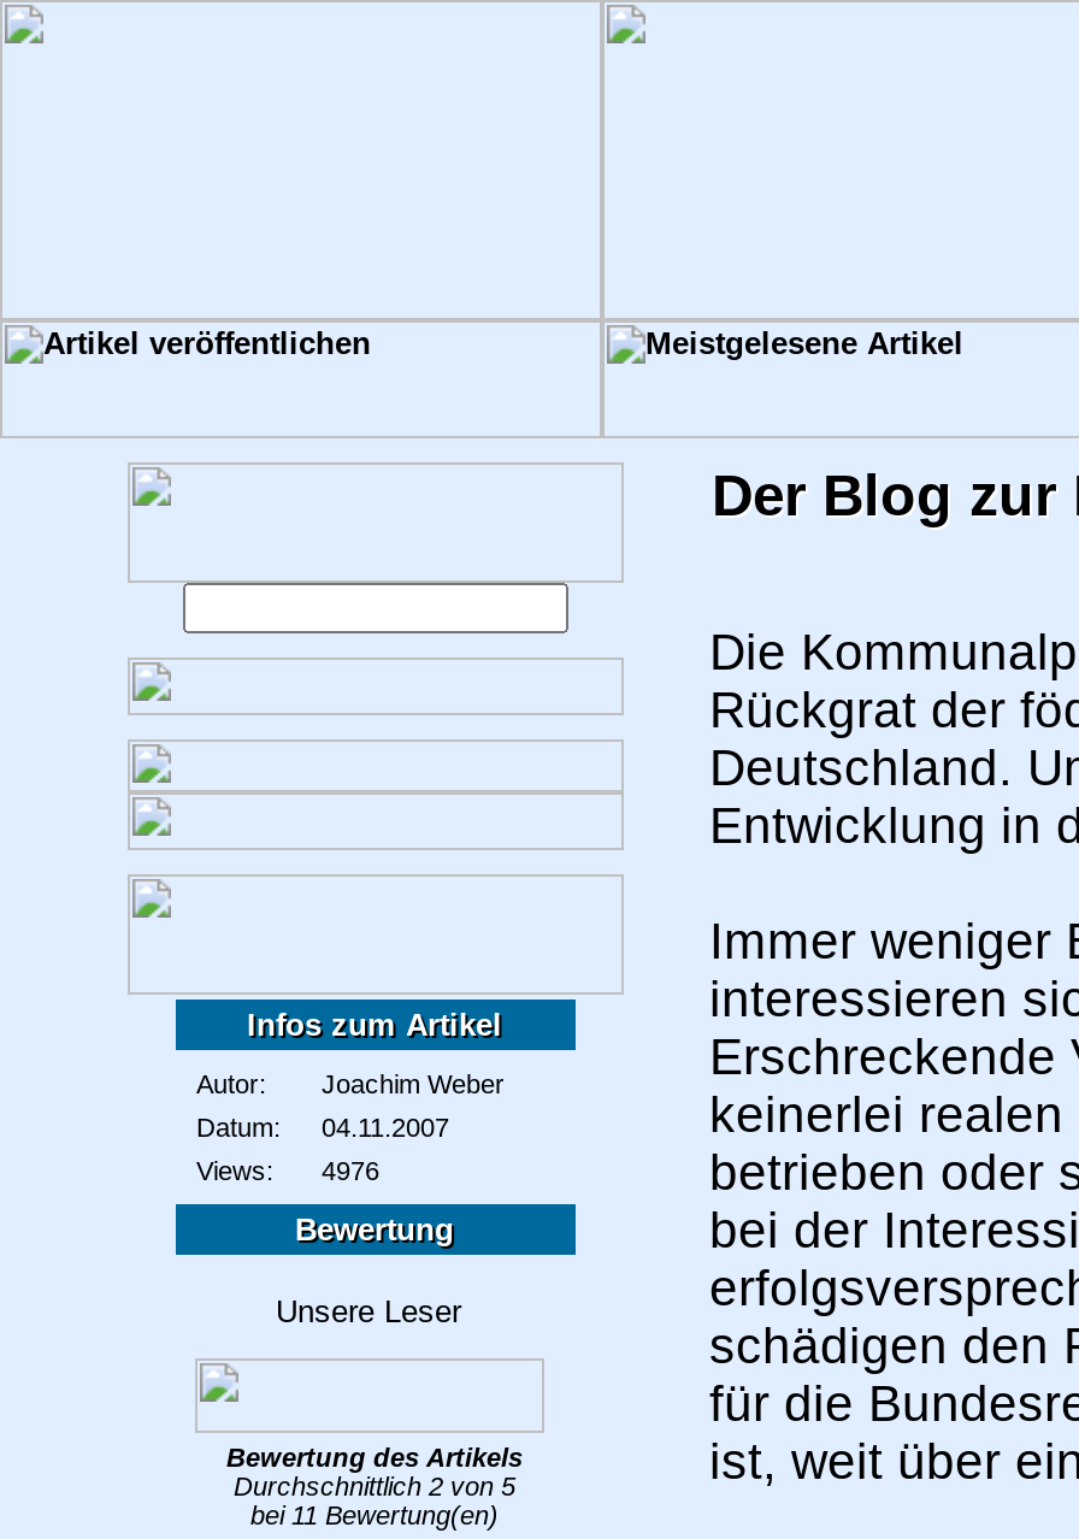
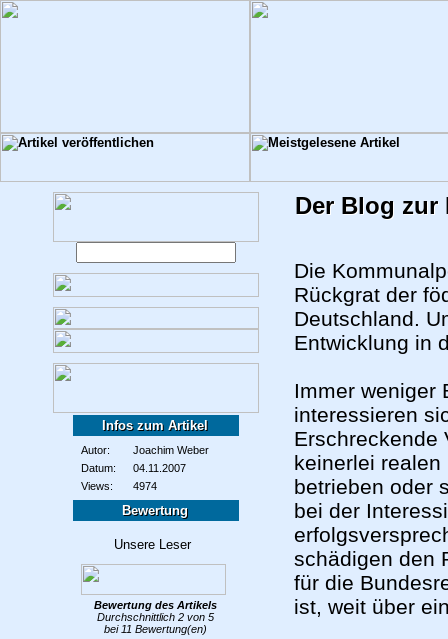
[196,1156,379,1185] Views: 4976 -> [81,480,157,492] Views: 4974

